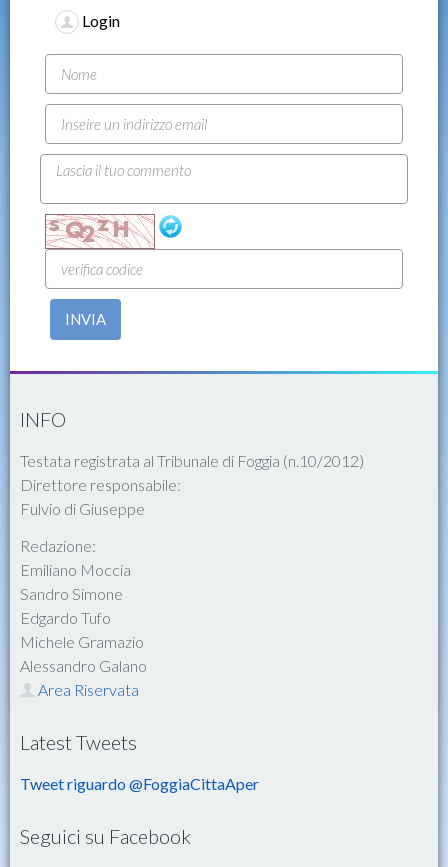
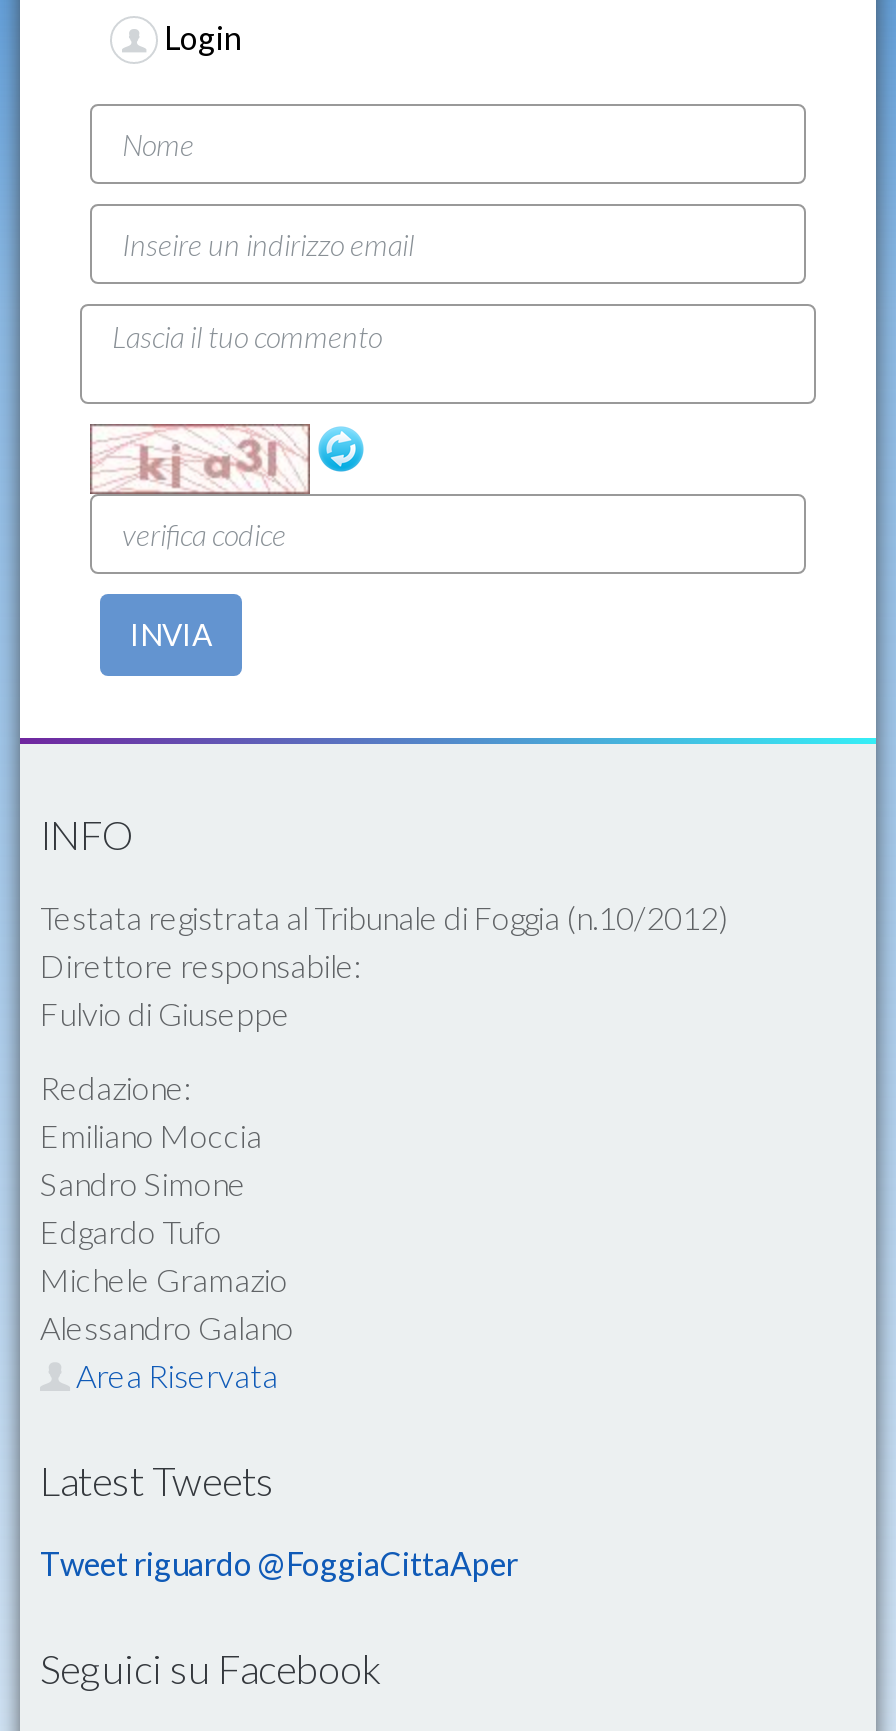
[47,214,152,248] [image] -> [96,424,304,492] [image]

